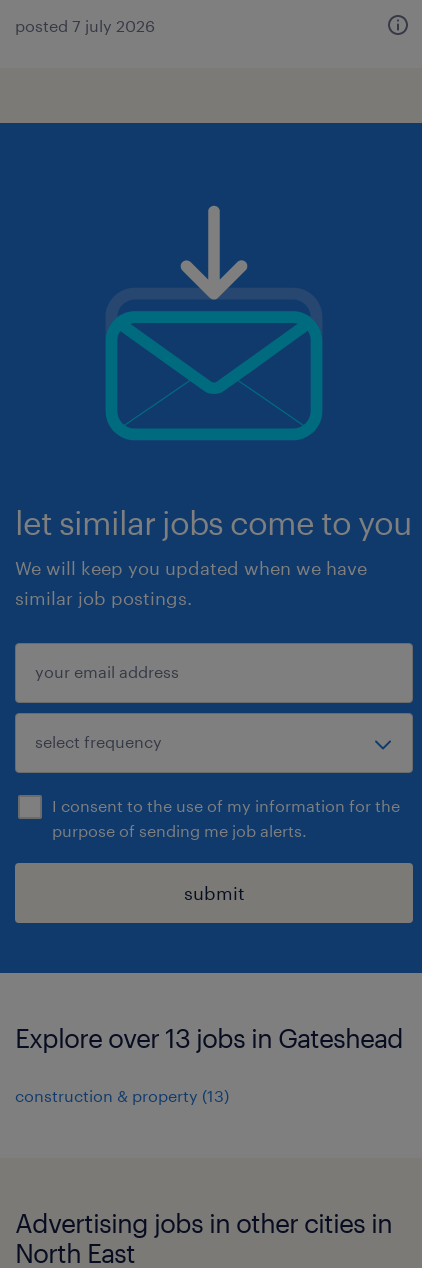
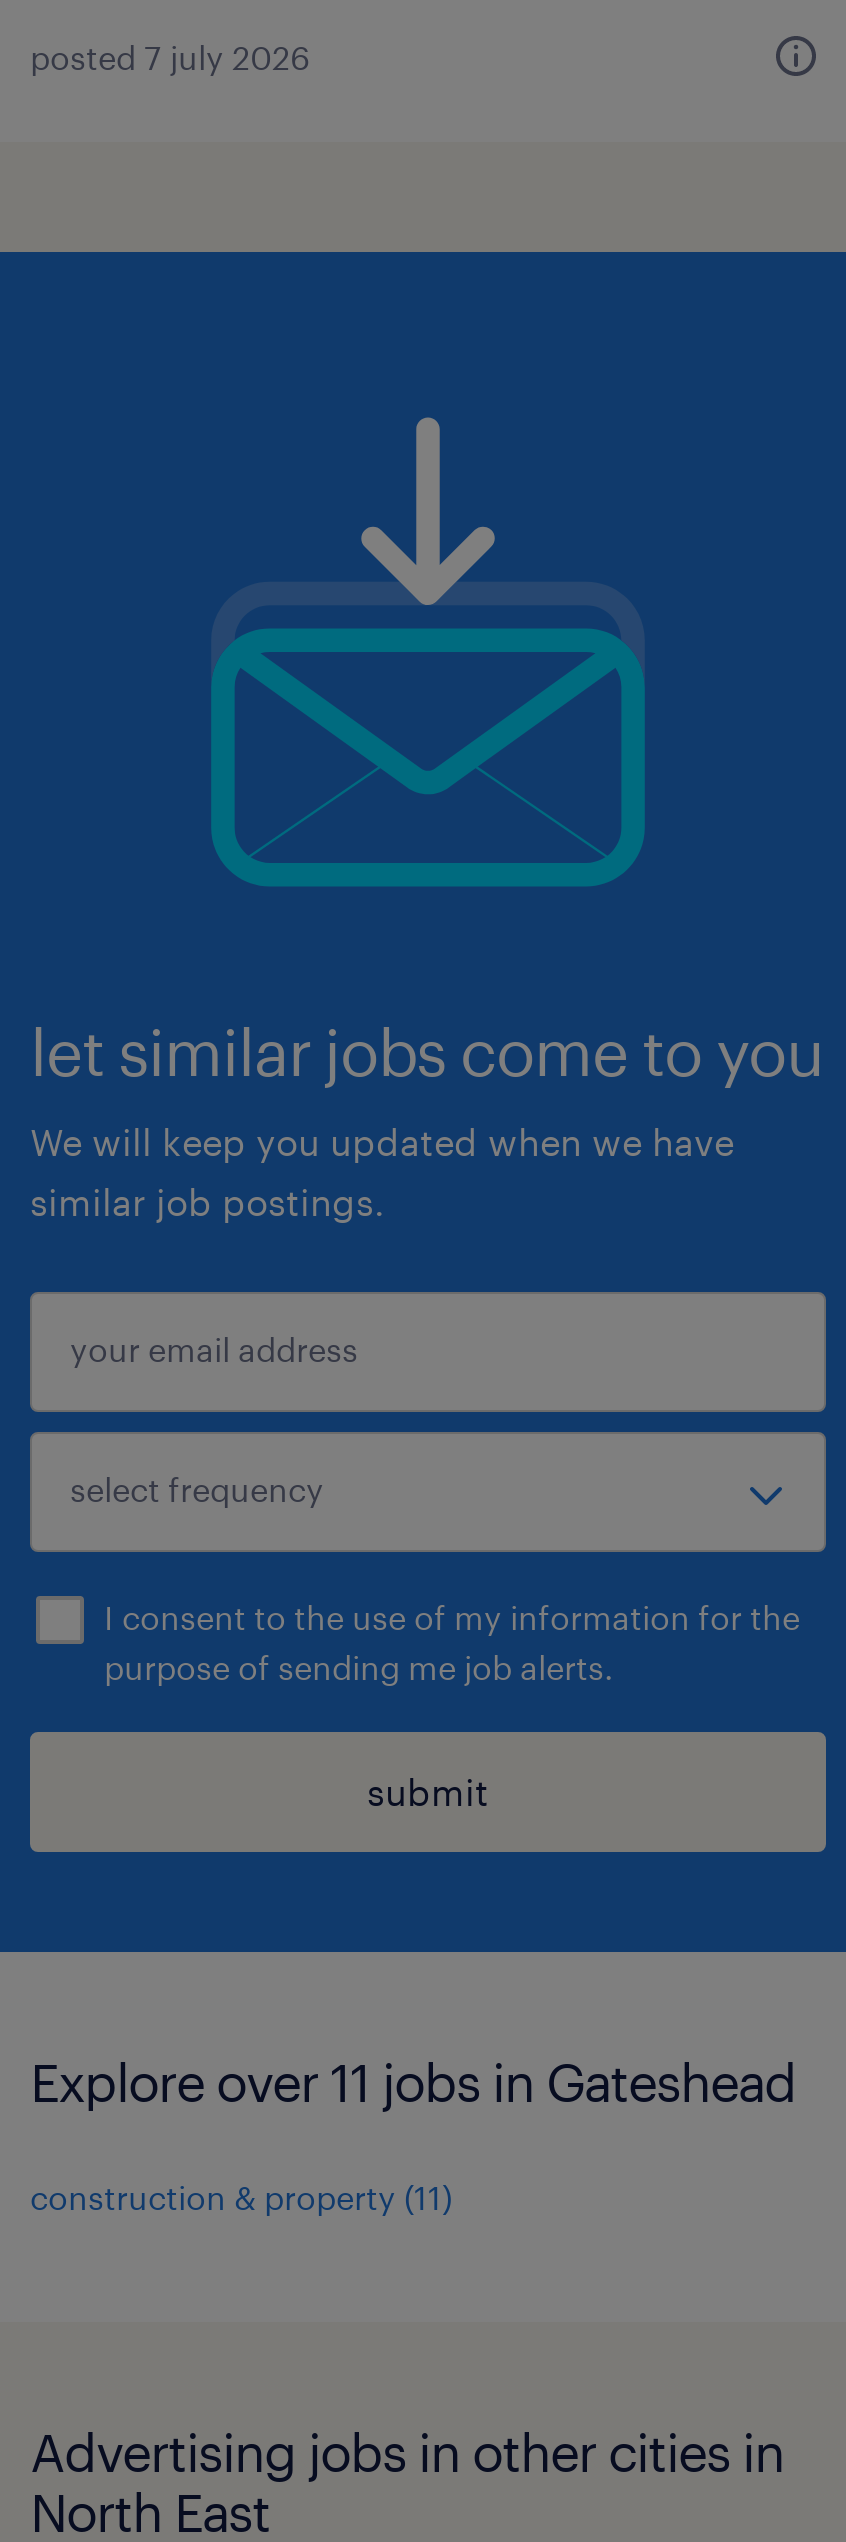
[15,1022,403,1053] Explore over 13 jobs in Gateshead -> [30,2050,796,2112] Explore over 11 jobs in Gateshead
[15,1086,229,1105] construction & property (13) -> [30,2178,452,2216] construction & property (11)

